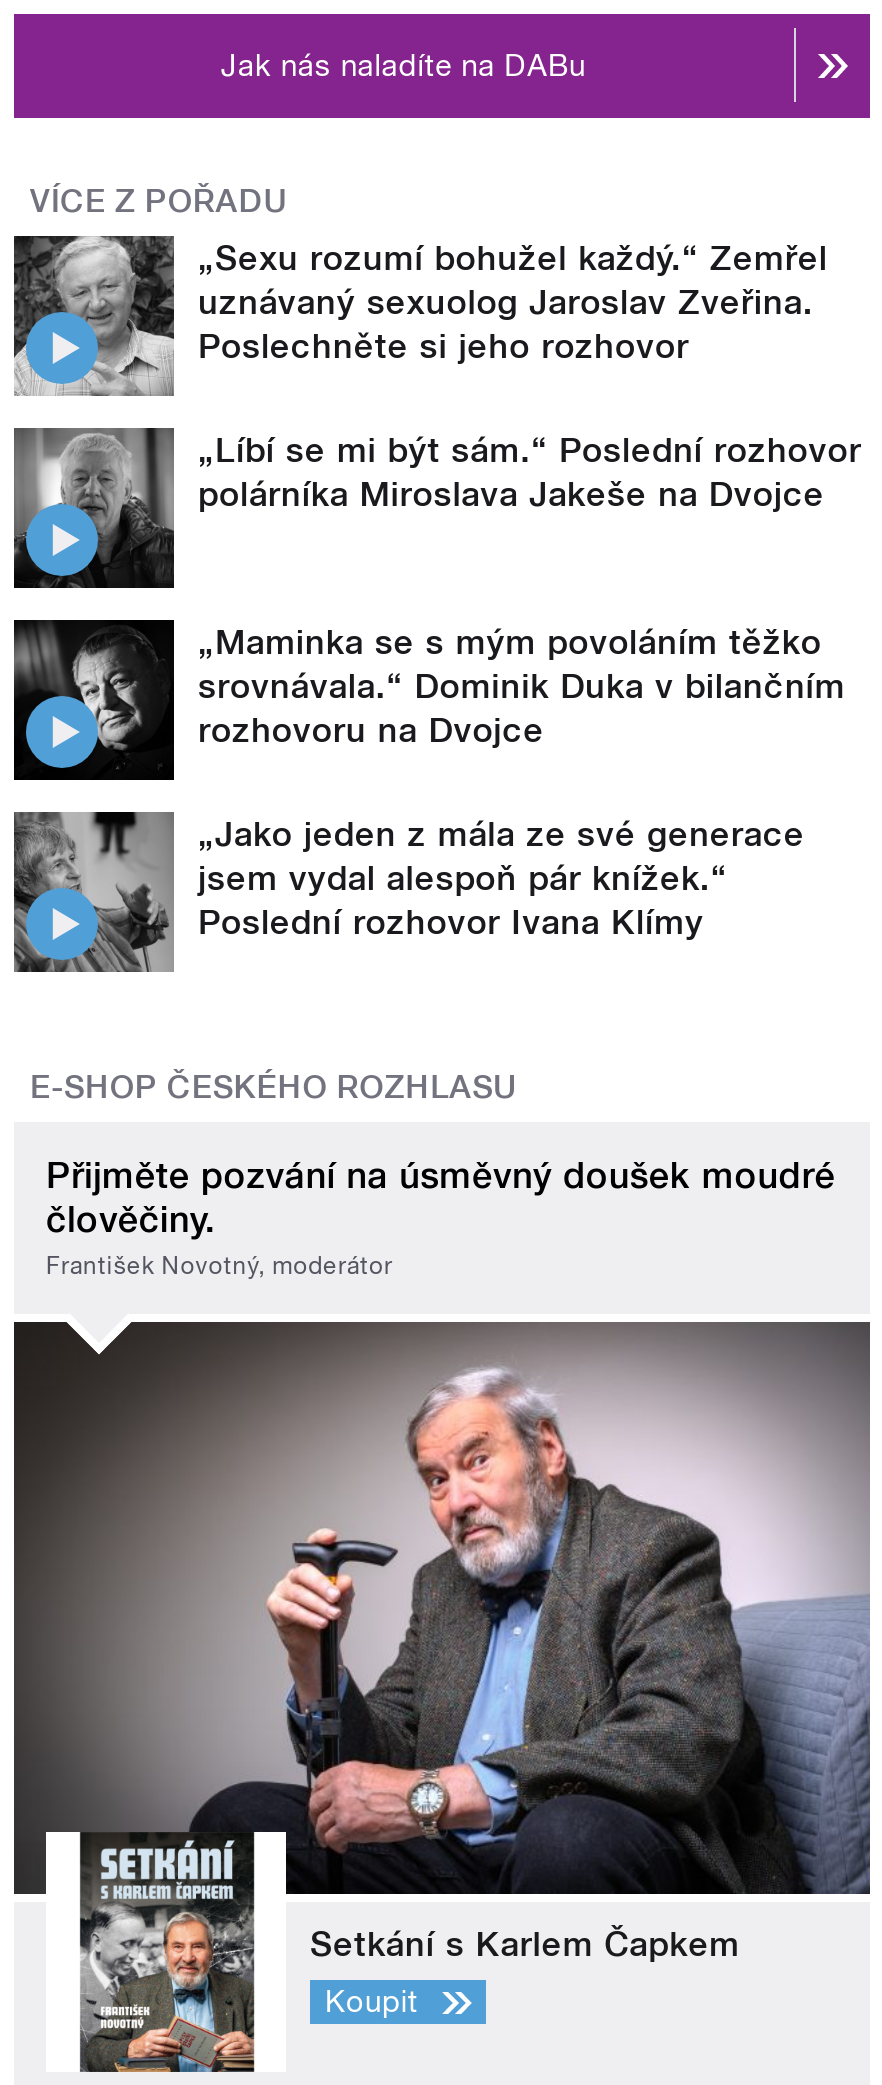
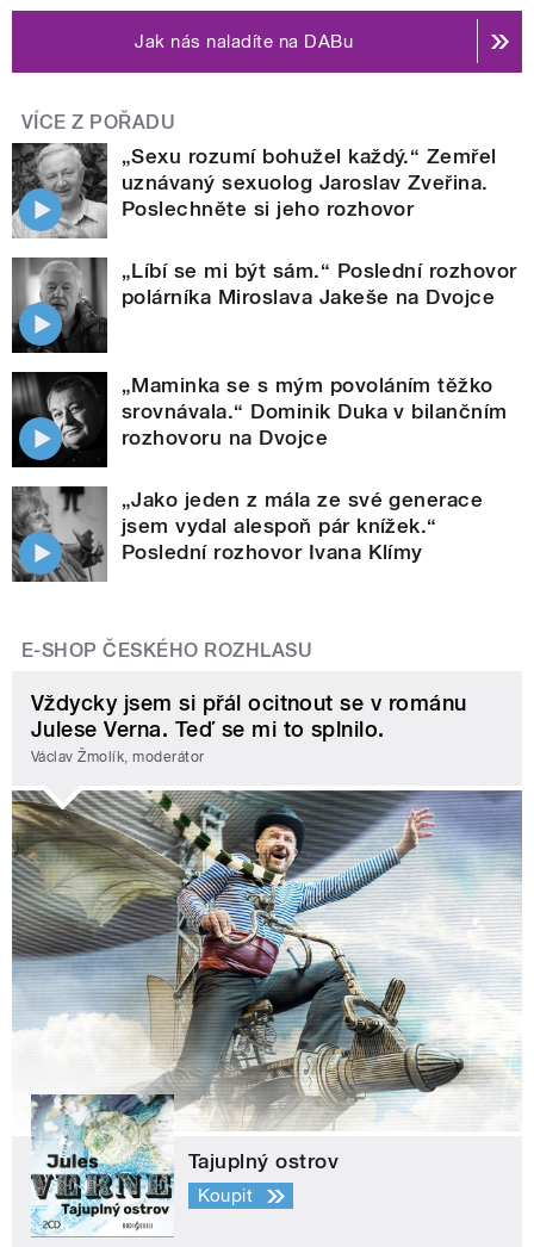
[46,1153,835,1280] Přijměte pozvání na úsměvný doušek moudré | člověčiny. | František Novotný, moderátor -> [31,690,467,765] Vždycky jsem si přál ocitnout se v románu | Julese Verna. Teď se mi to splnilo. | Václav Žmolík, moderátor
[12,1320,872,2074] [image] | Setkání s Karlem Čapkem -> [11,790,522,1237] [image] | Tajuplný ostrov

